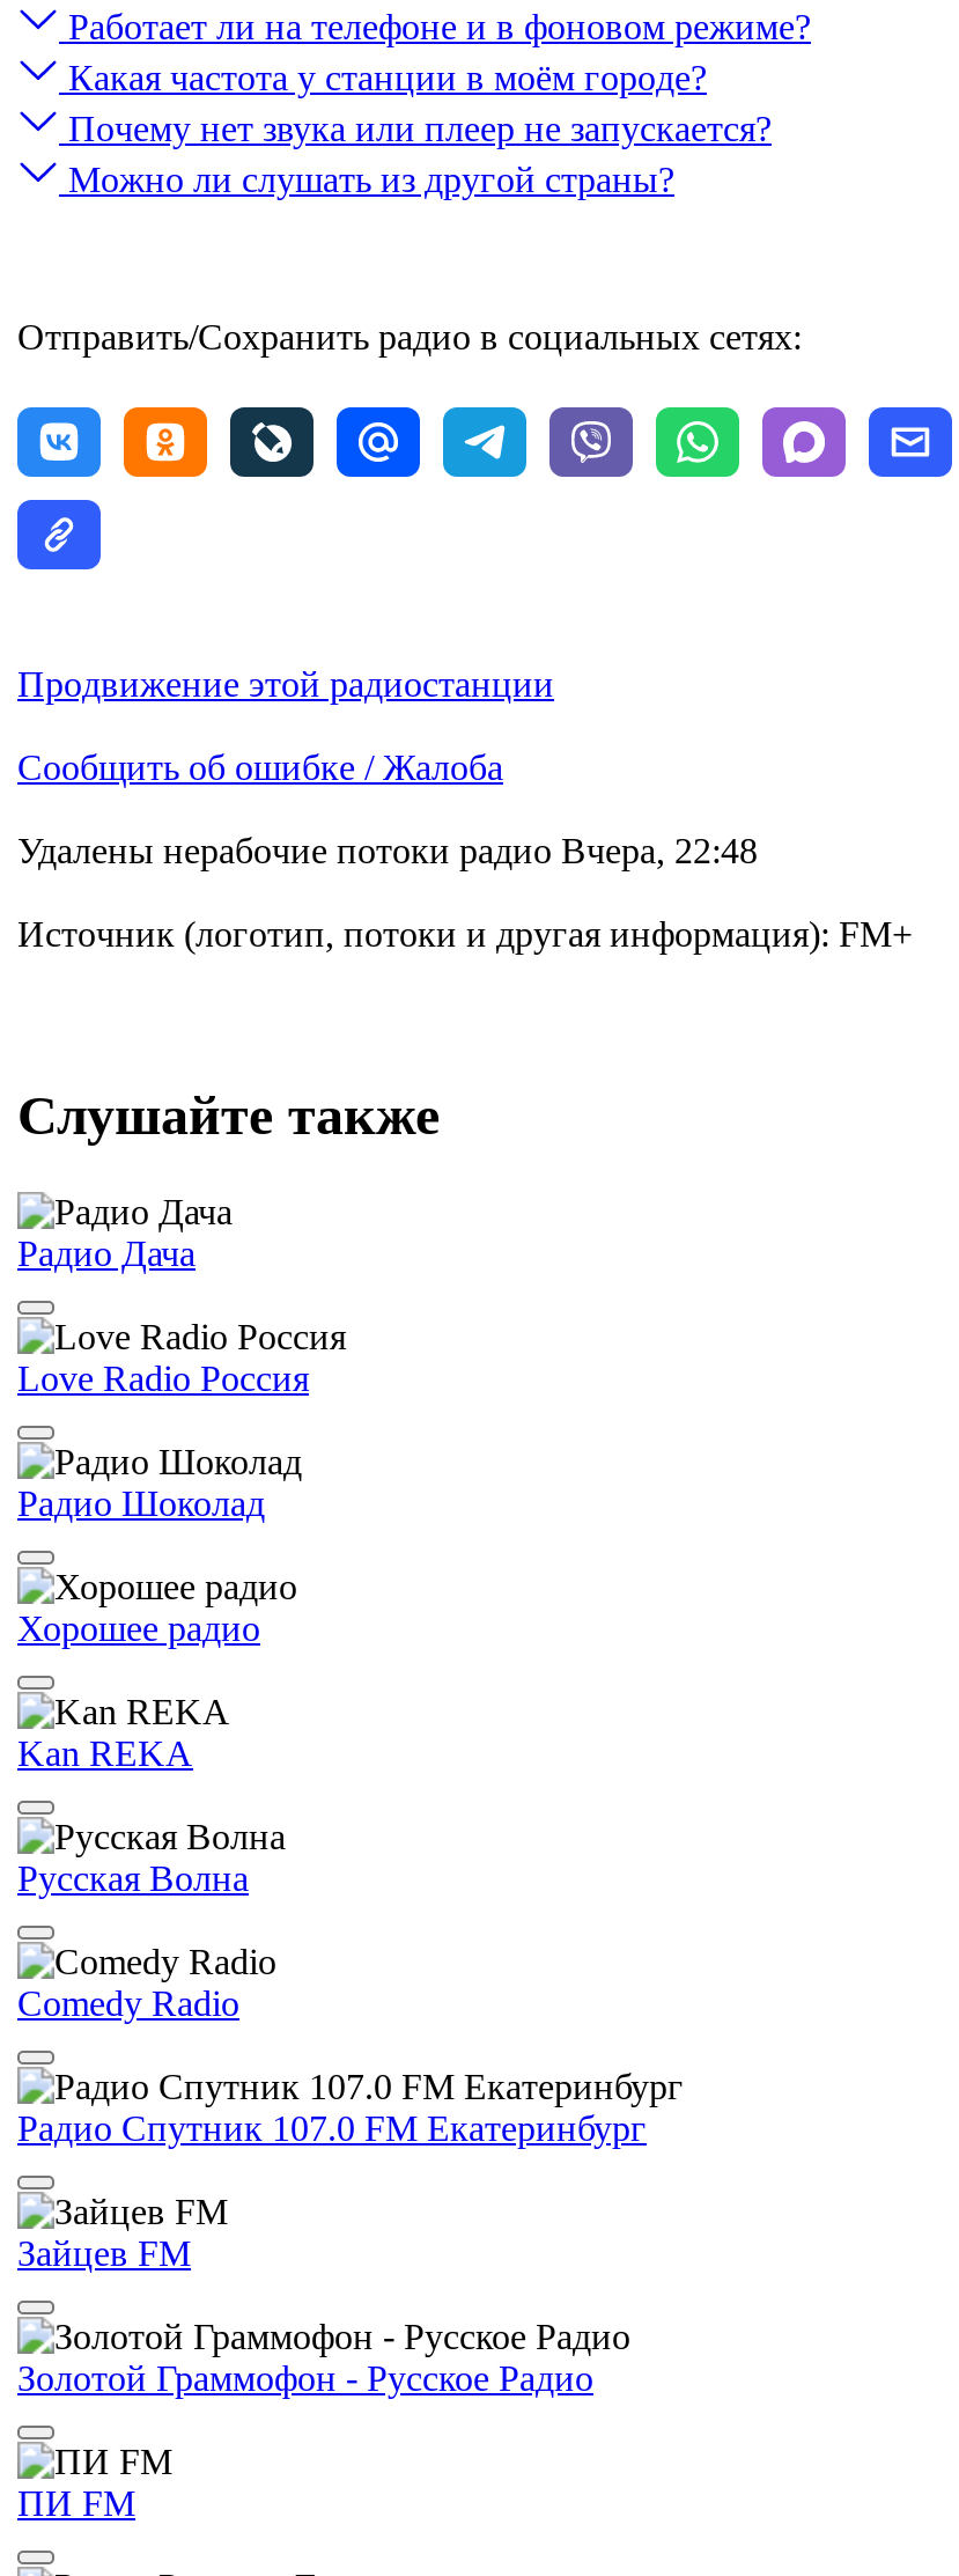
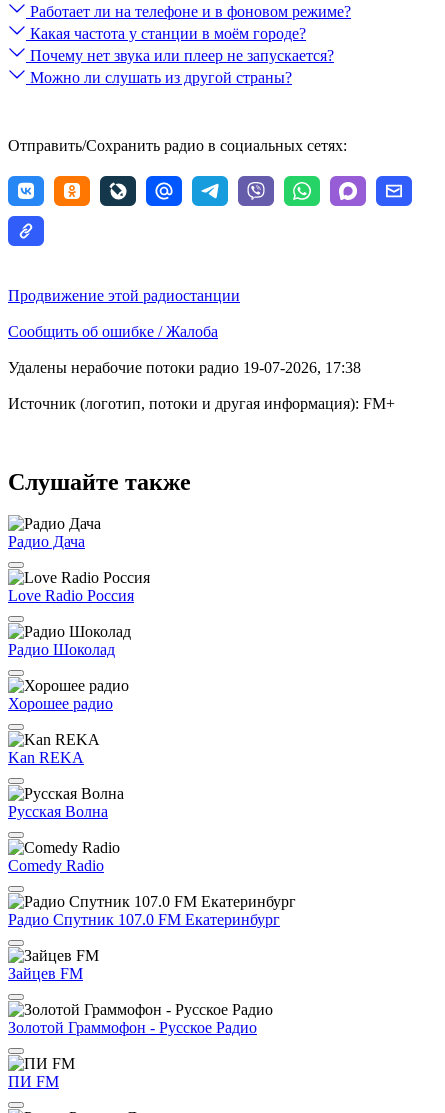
[17,830,758,869] Удалены нерабочие потоки радио Вчера, 22:48 -> [8,359,361,376] Удалены нерабочие потоки радио 19-07-2026, 17:38

